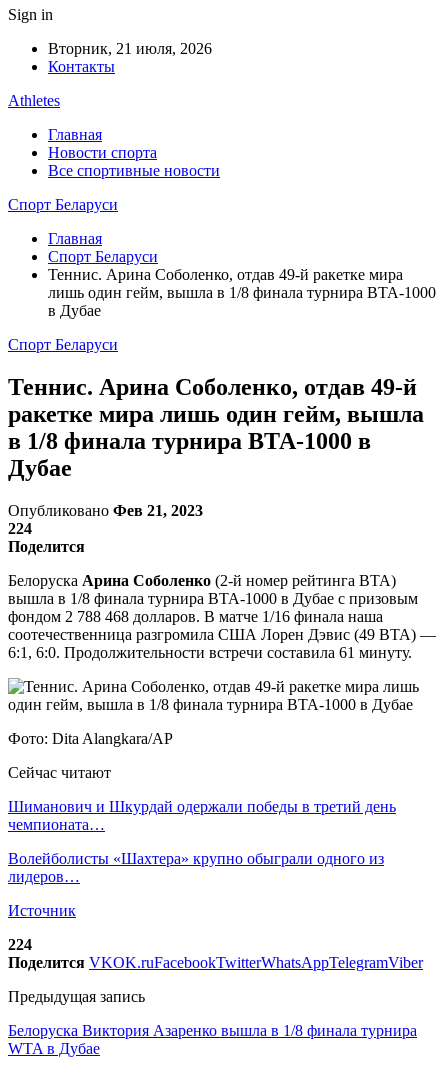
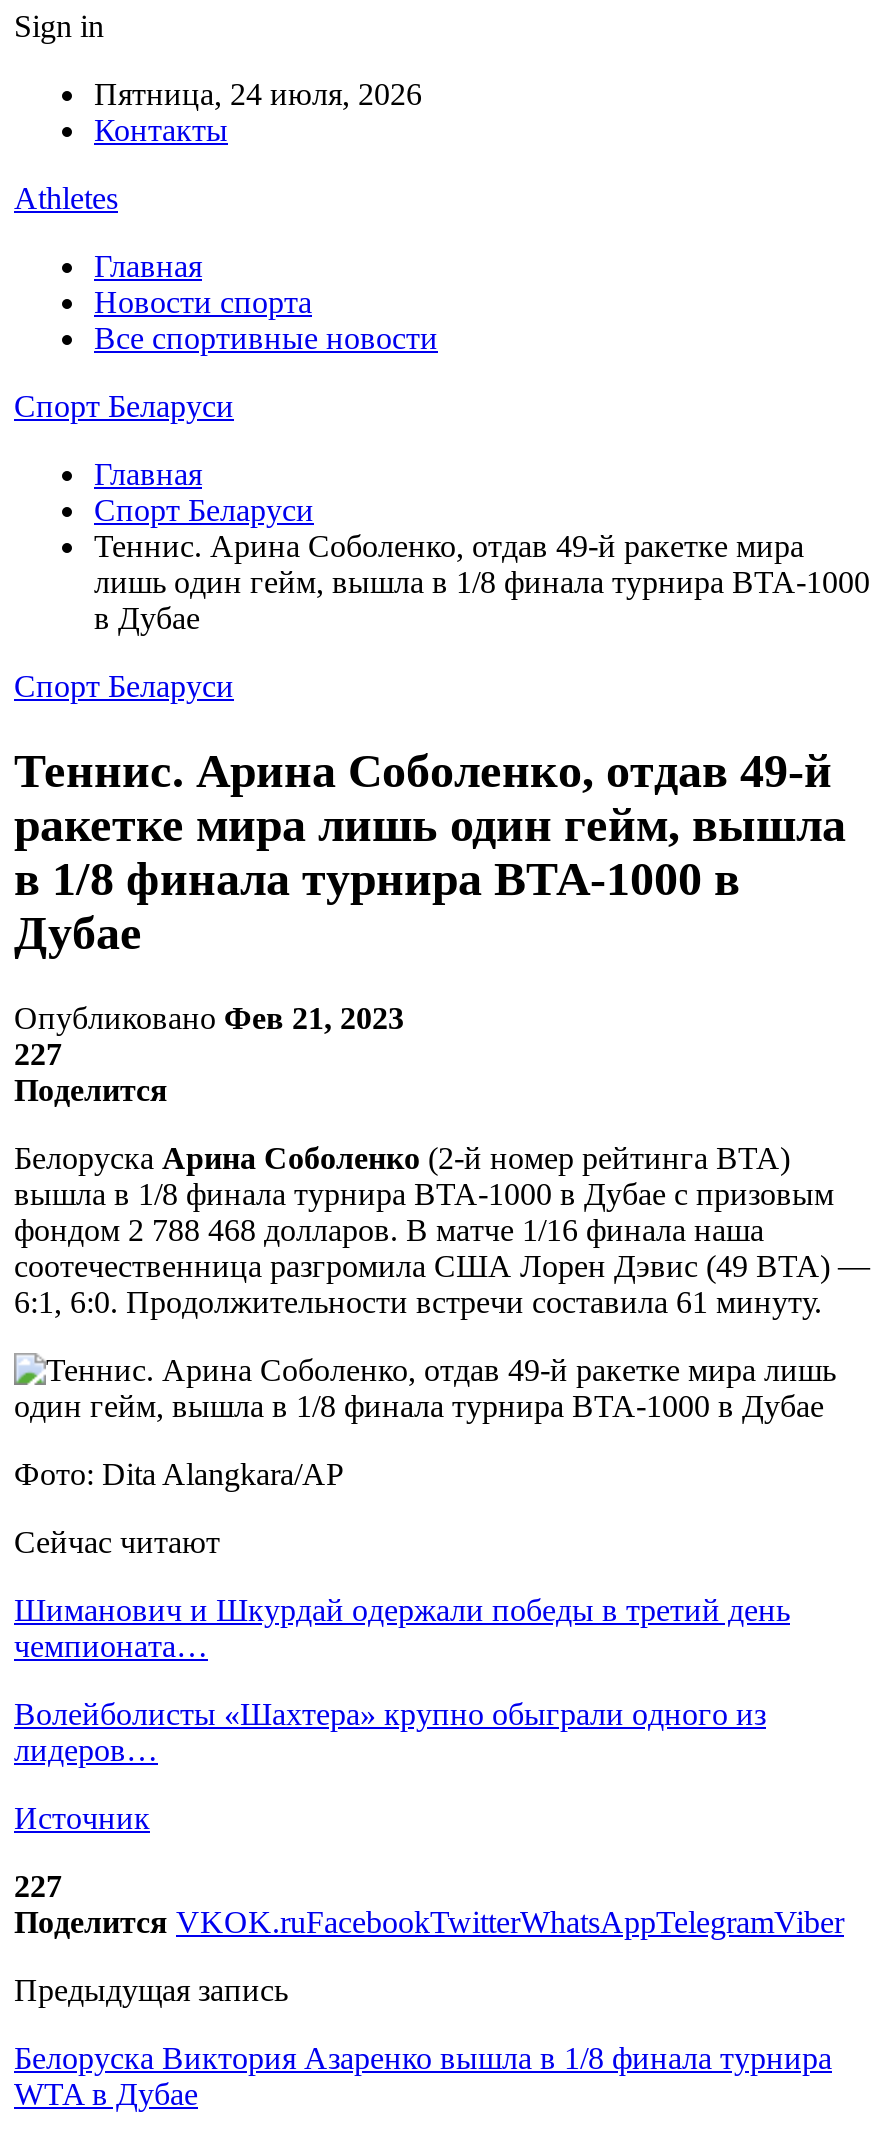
[48,40,212,57] Вторник, 21 июля, 2026 -> [94,77,422,111] Пятница, 24 июля, 2026
[8,520,32,537] 224 -> [14,1037,62,1071] 227
[8,936,32,953] 224 -> [14,1869,62,1903] 227

